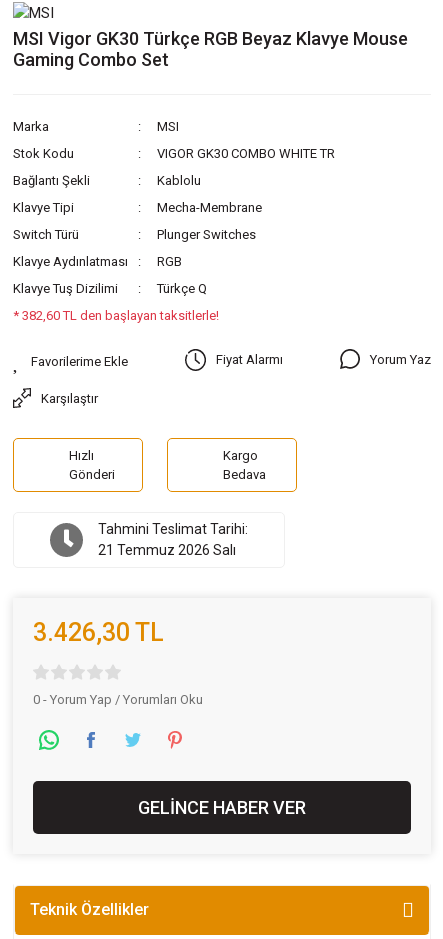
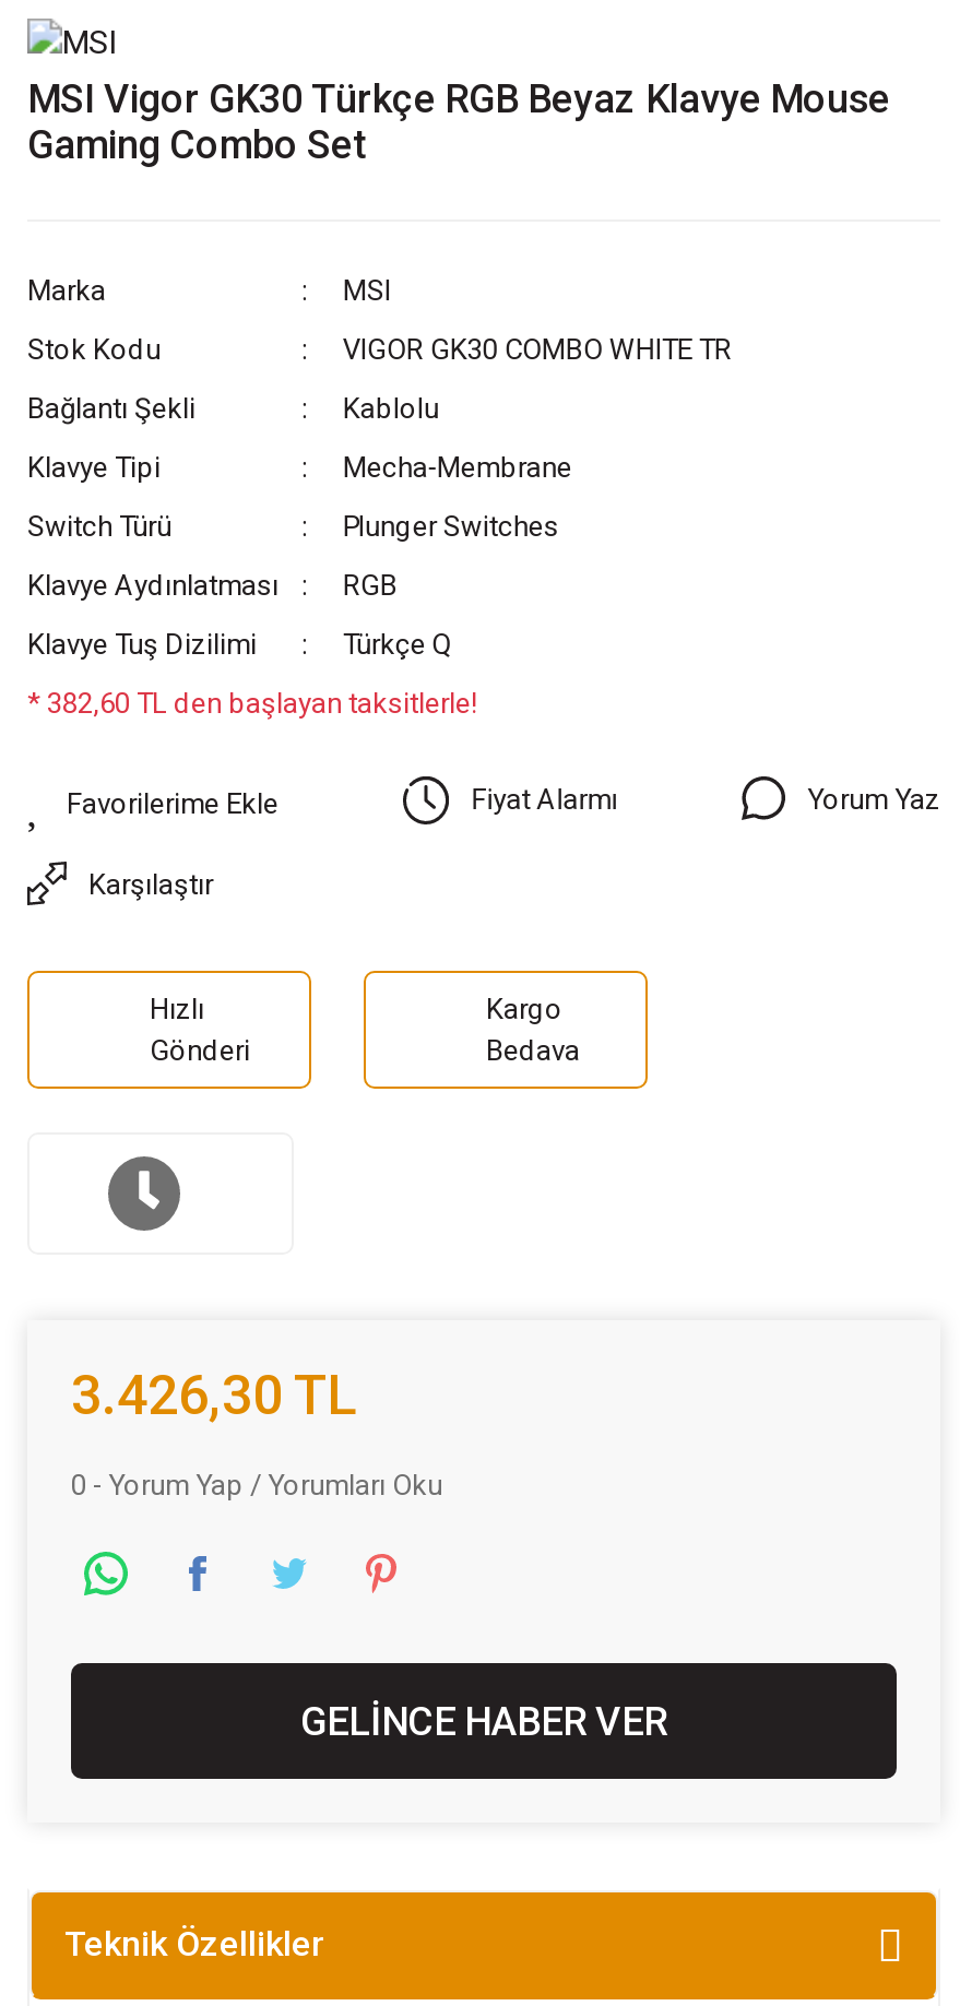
[98,521,248,558] Tahmini Teslimat Tarihi: | 21 Temmuz 2026 Salı -> none

